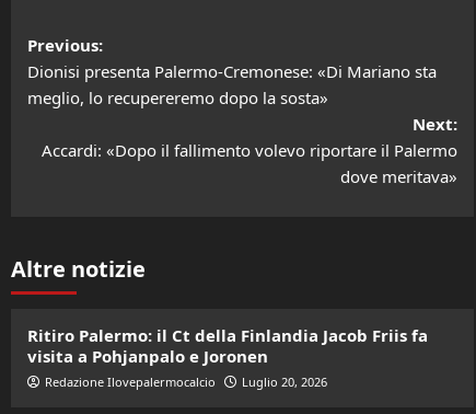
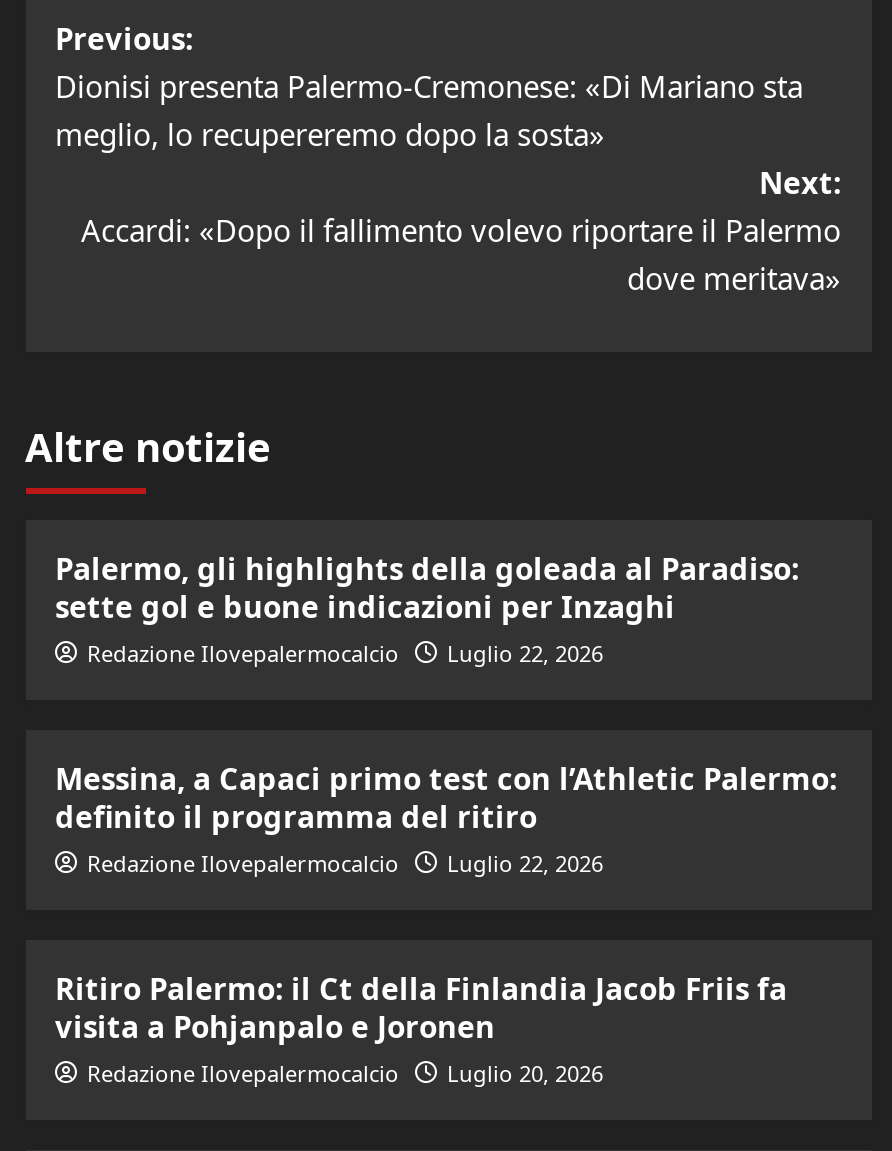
none -> [55,549,837,879] Palermo, gli highlights della goleada al Paradiso: | sette gol e buone indicazioni per Inzaghi | Redazione Ilovepalermocalcio | Luglio 22, 2026 | Messina, a Capaci primo test con l’Athletic Palermo: | definito il programma del ritiro | Redazione Ilovepalermocalcio | Luglio 22, 2026

